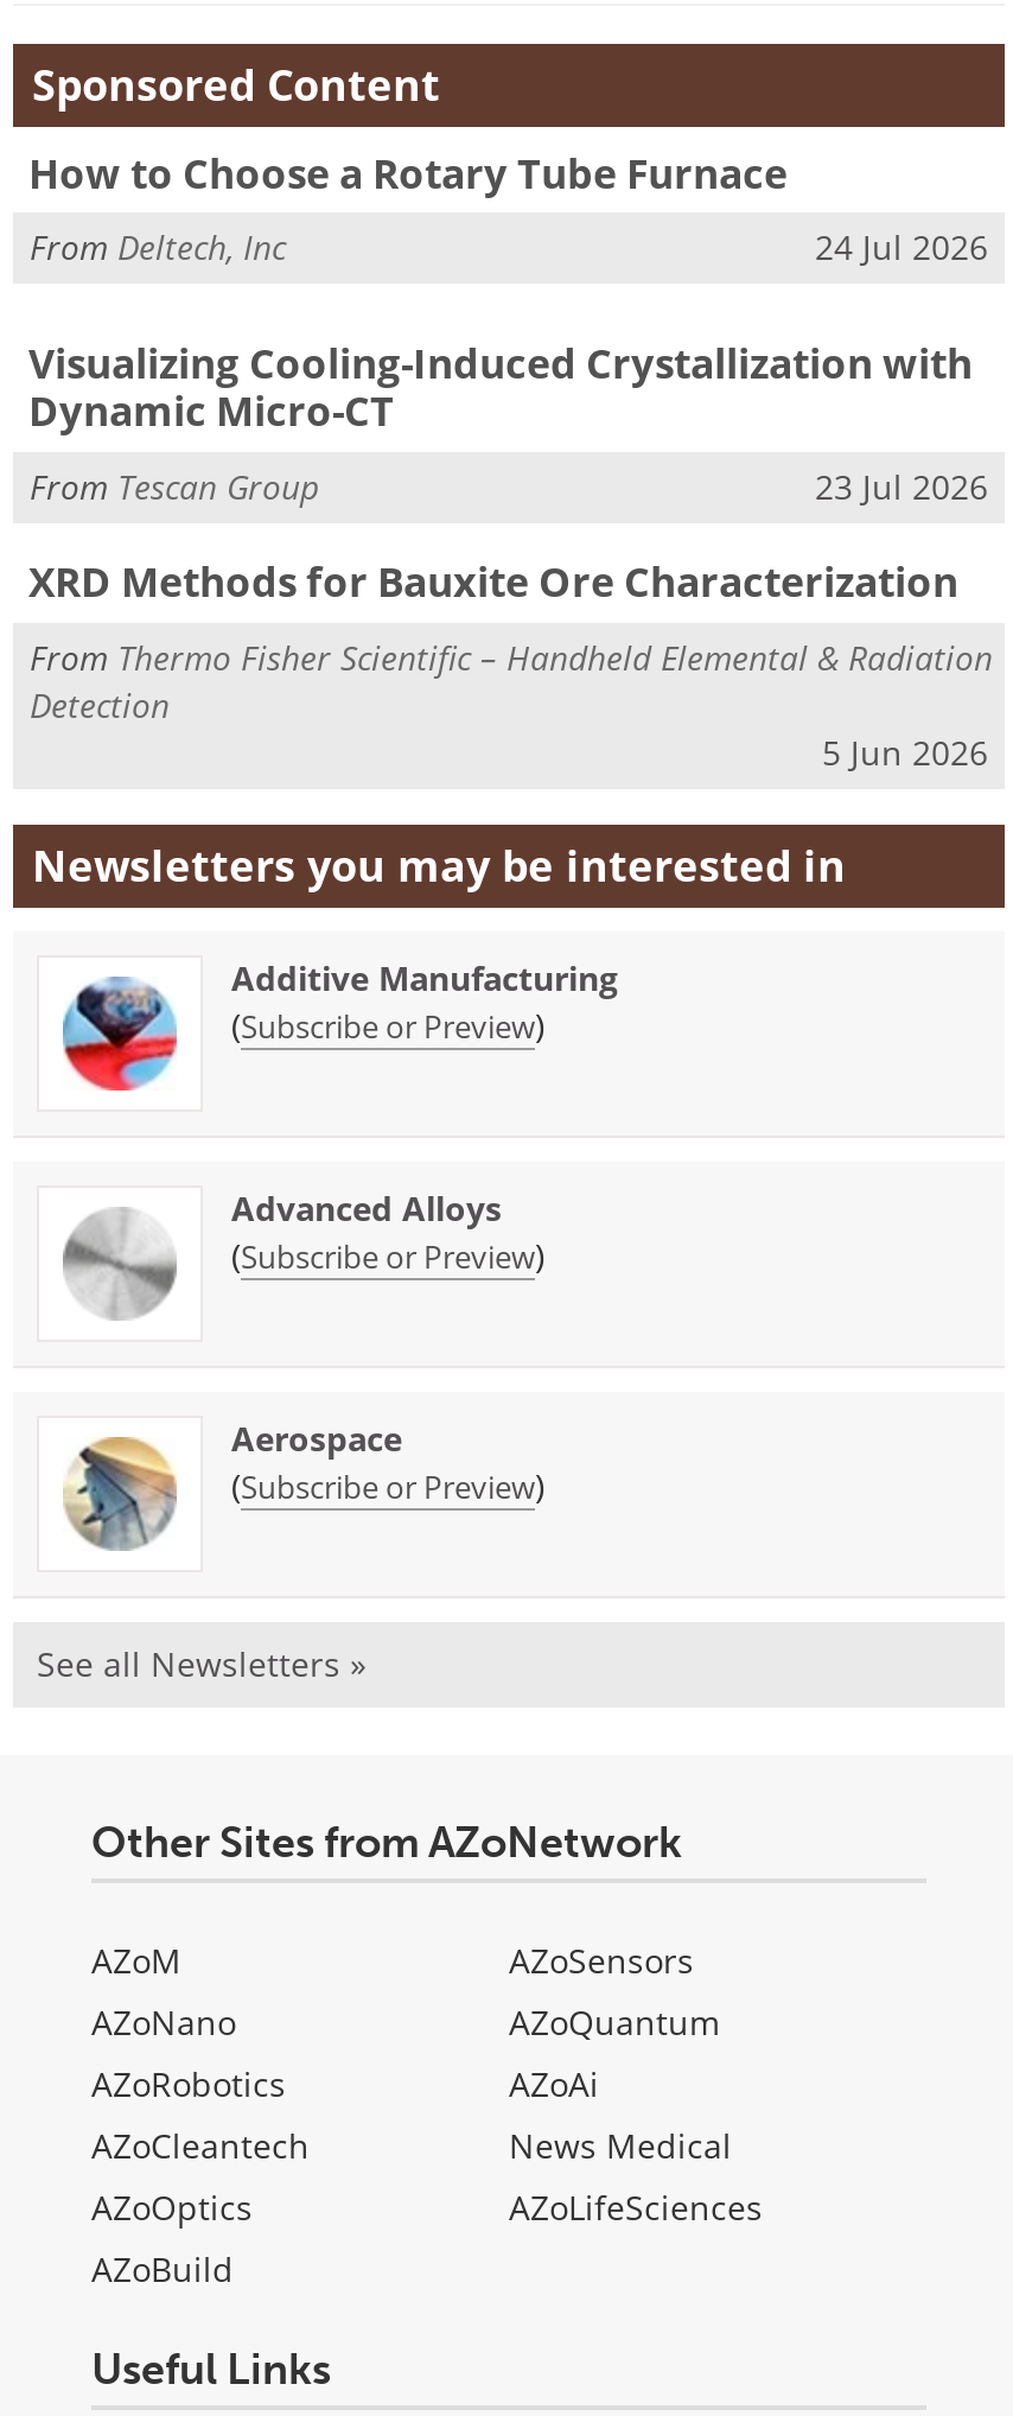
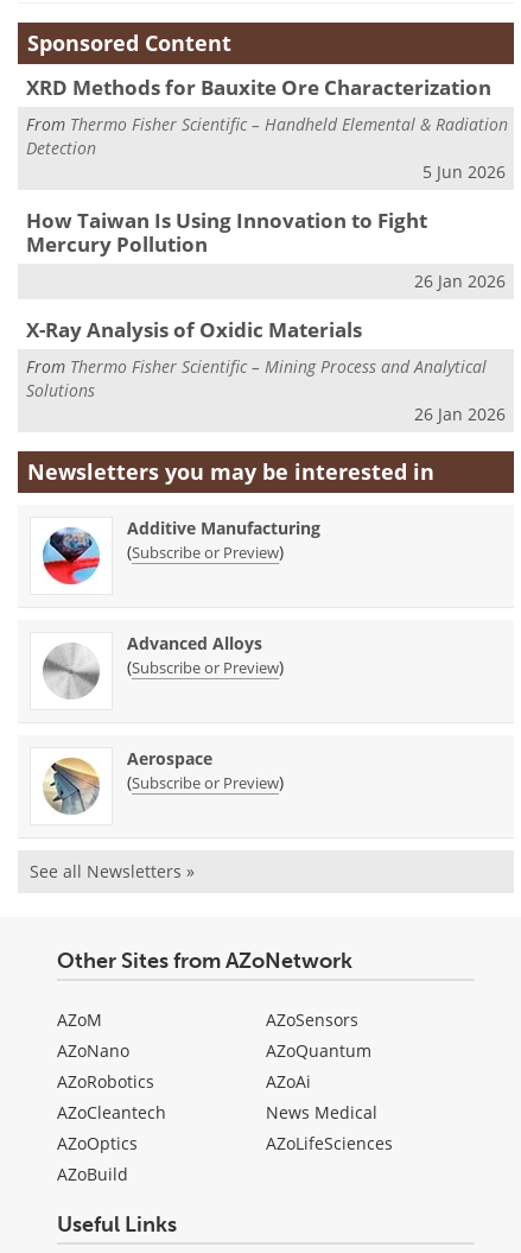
[28,145,988,508] How to Choose a Rotary Tube Furnace | From Deltech, Inc | 24 Jul 2026 | Visualizing Cooling-Induced Crystallization with | Dynamic Micro-CT | From Tescan Group | 23 Jul 2026 -> none
moved [28,555,993,774] -> [26,73,508,183]: XRD Methods for Bauxite Ore Characterization | From Thermo Fisher Scientific – Handheld Elemental & Radiation | Detection | 5 Jun 2026
none -> [26,206,506,425] How Taiwan Is Using Innovation to Fight | Mercury Pollution | 26 Jan 2026 | X-Ray Analysis of Oxidic Materials | From Thermo Fisher Scientific – Mining Process and Analytical | Solutions | 26 Jan 2026

